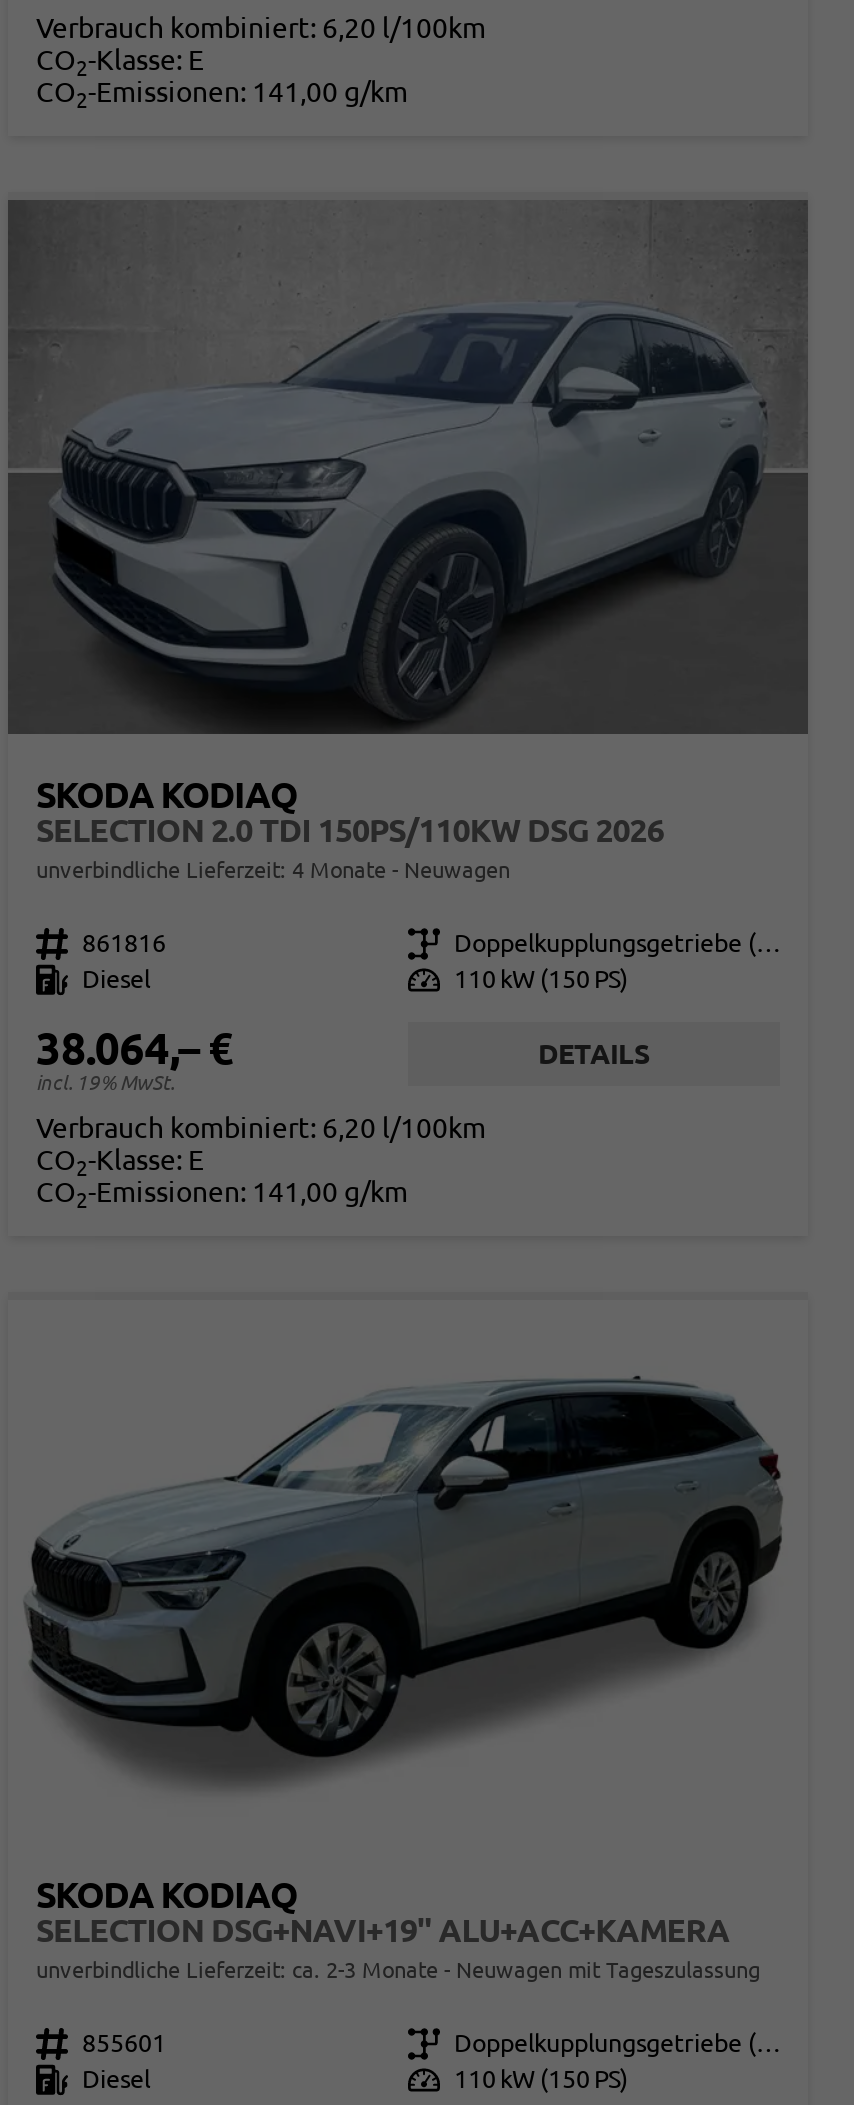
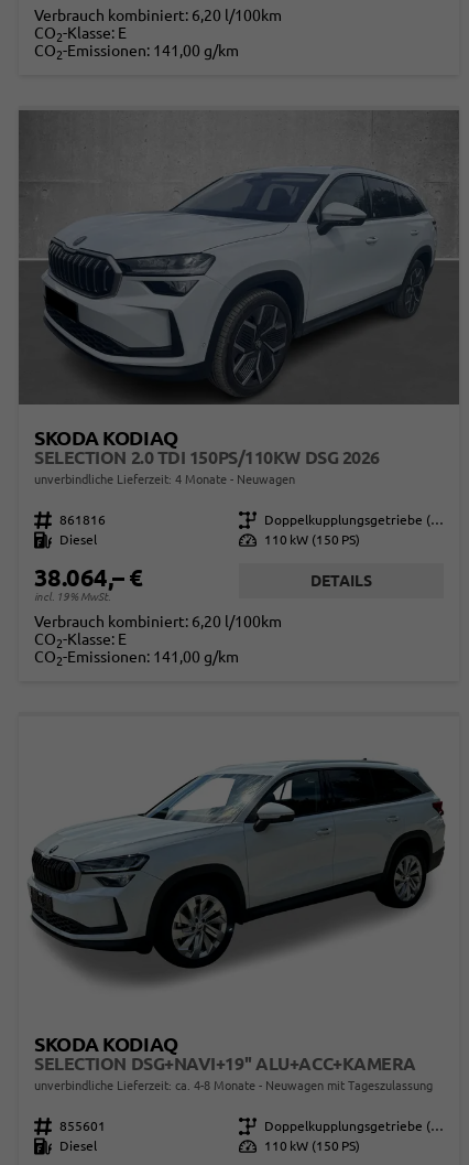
[36,1957,760,1981] unverbindliche Lieferzeit: ca. 2-3 Monate Neuwagen mit Tageszulassung -> [34,1079,433,1092] unverbindliche Lieferzeit: ca. 4-8 Monate Neuwagen mit Tageszulassung

